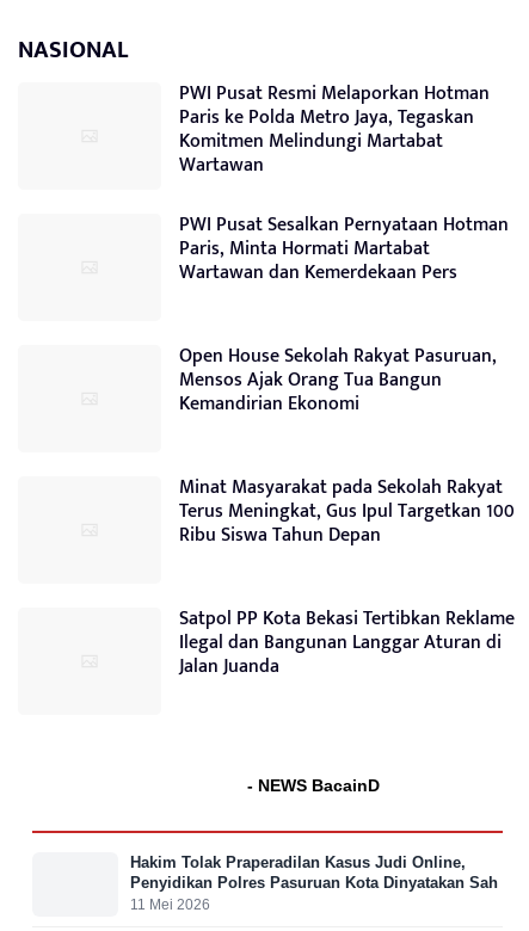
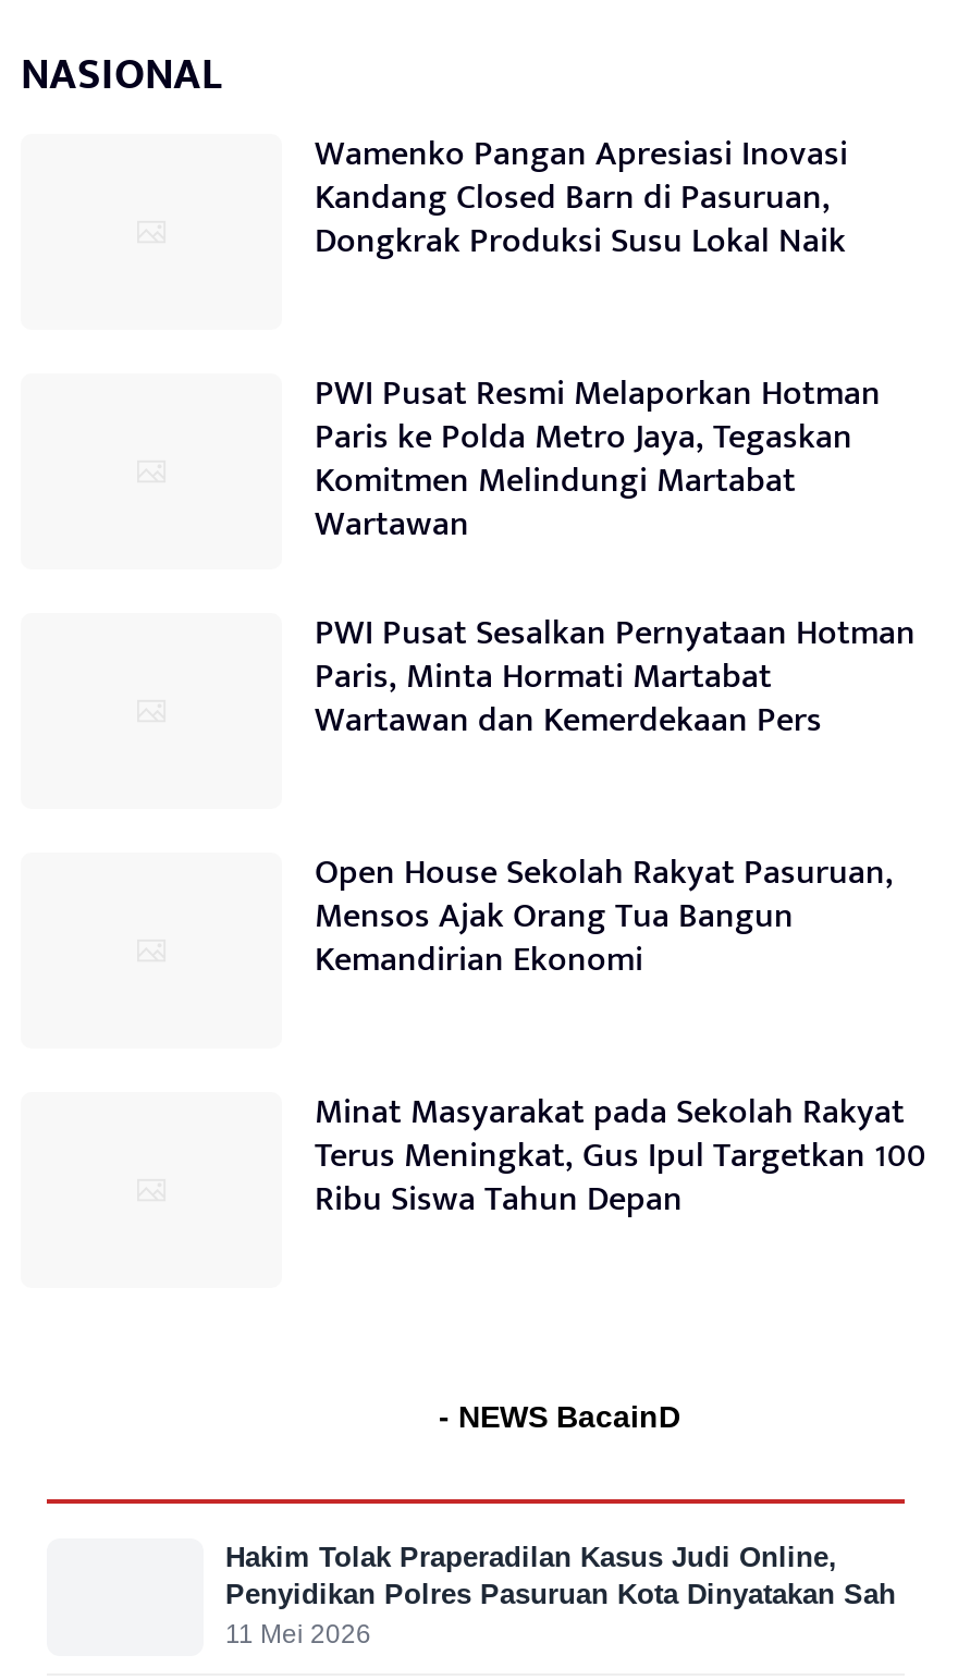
none -> [315,125,848,271] Wamenko Pangan Apresiasi Inovasi | Kandang Closed Barn di Pasuruan, | Dongkrak Produksi Susu Lokal Naik
moved [179,78,515,551] -> [315,365,926,1229]: PWI Pusat Resmi Melaporkan Hotman | Paris ke Polda Metro Jaya, Tegaskan | Komitmen Melindungi Martabat | ... | Terus Meningkat, Gus Ipul Targetkan 100 | Ribu Siswa Tahun Depan
[179,603,515,683] Satpol PP Kota Bekasi Tertibkan Reklame | Ilegal dan Bangunan Langgar Aturan di | Jalan Juanda -> none

